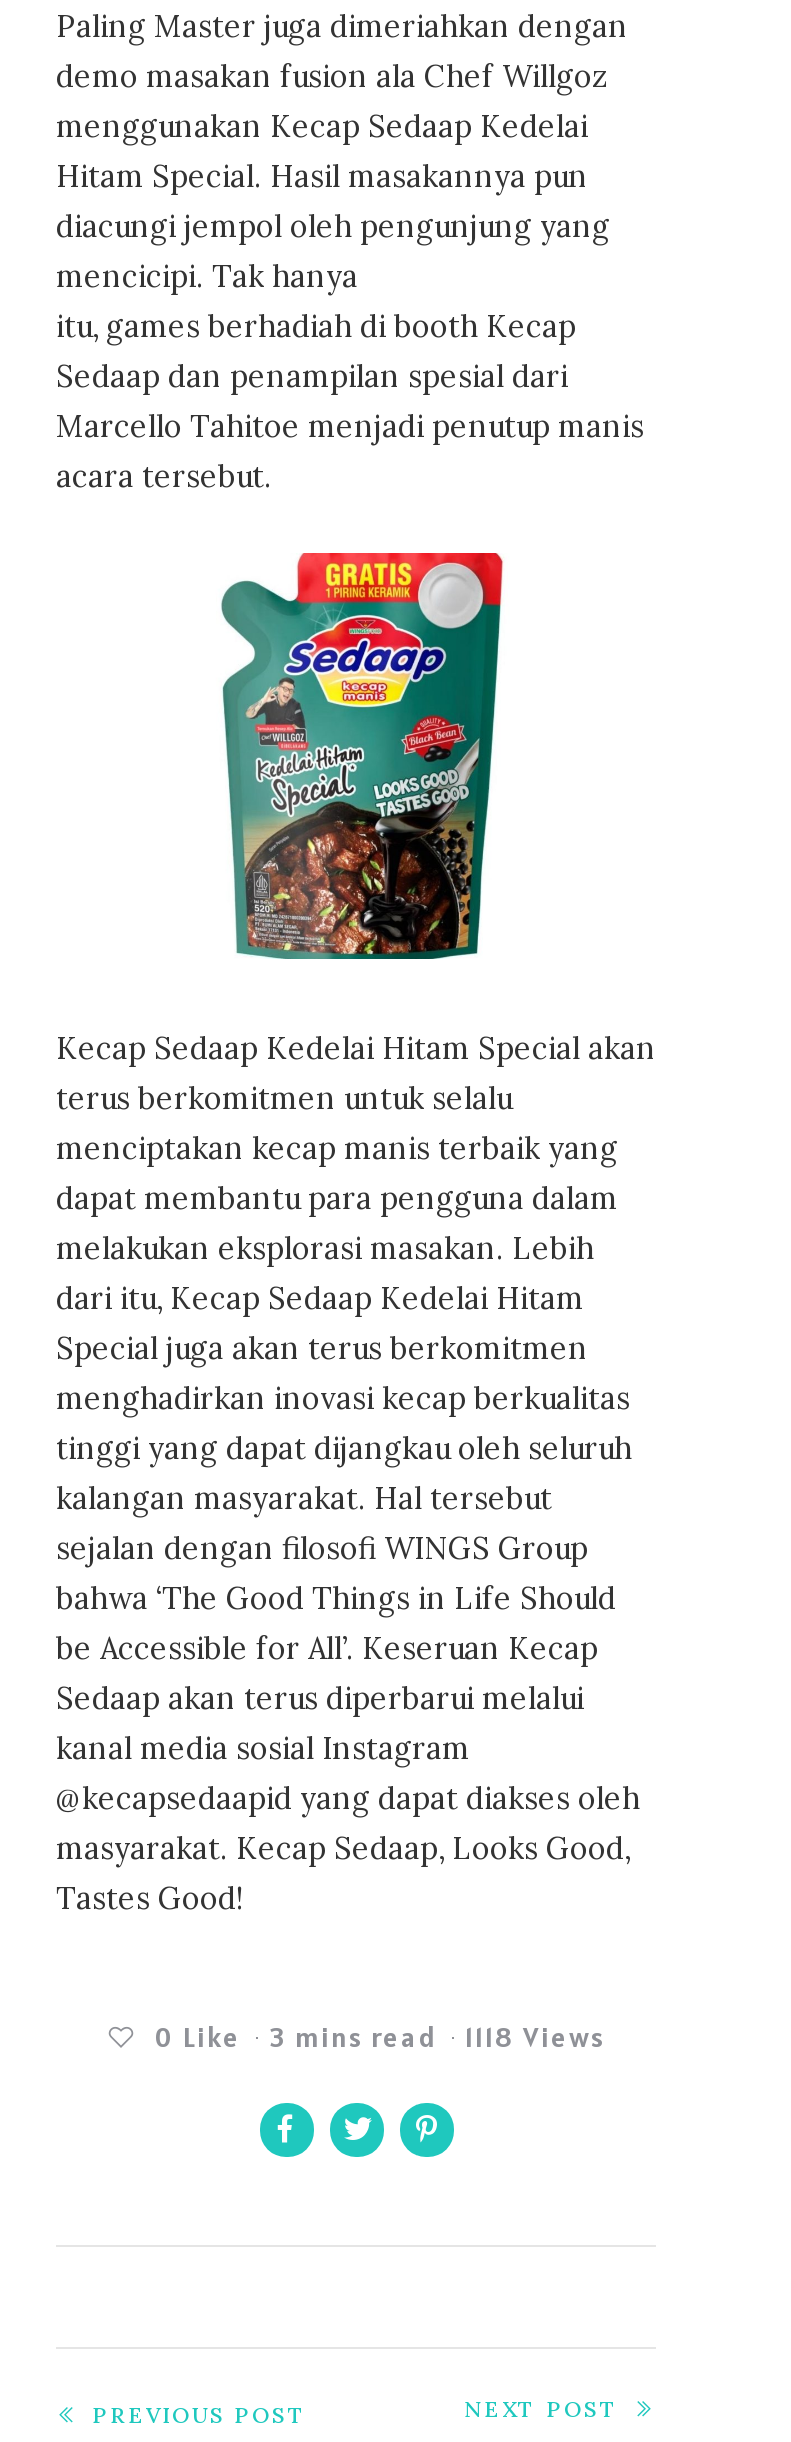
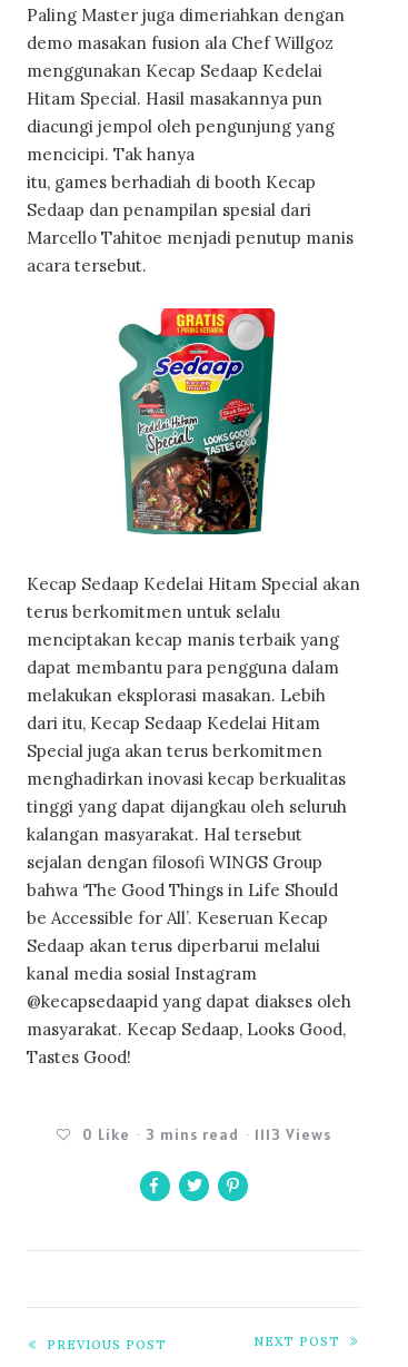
[155,2019,605,2055] 0 Like 3 mins read 1118 Views -> [82,1124,331,1144] 0 Like 3 mins read 1113 Views

